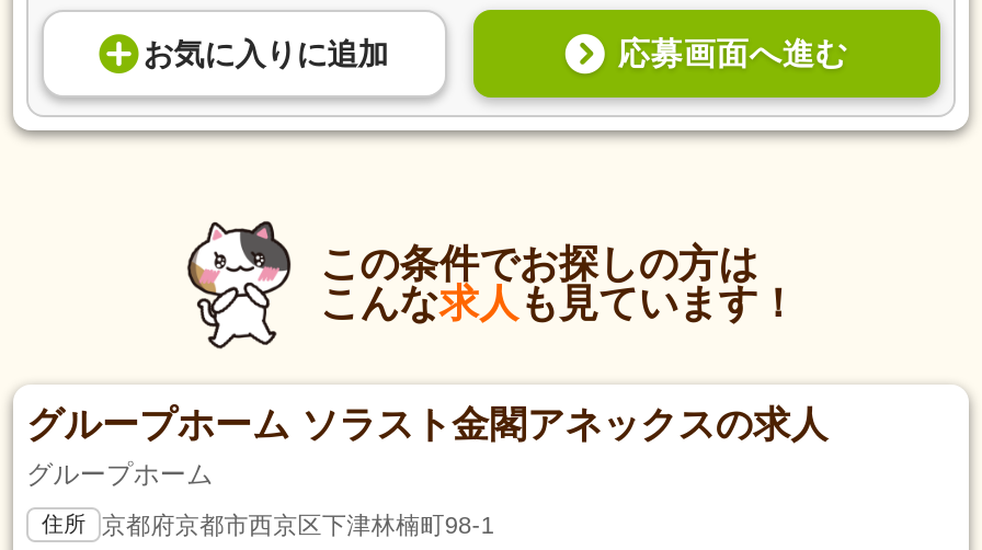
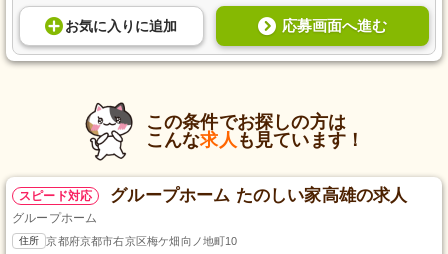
[26,404,829,446] グループホーム ソラスト金閣アネックスの求人 -> [19,186,407,205] スピード対応 | グループホーム たのしい家高雄の求人
[102,511,495,538] 京都府京都市西京区下津林楠町98-1 -> [46,235,238,247] 京都府京都市右京区梅ケ畑向ノ地町10

